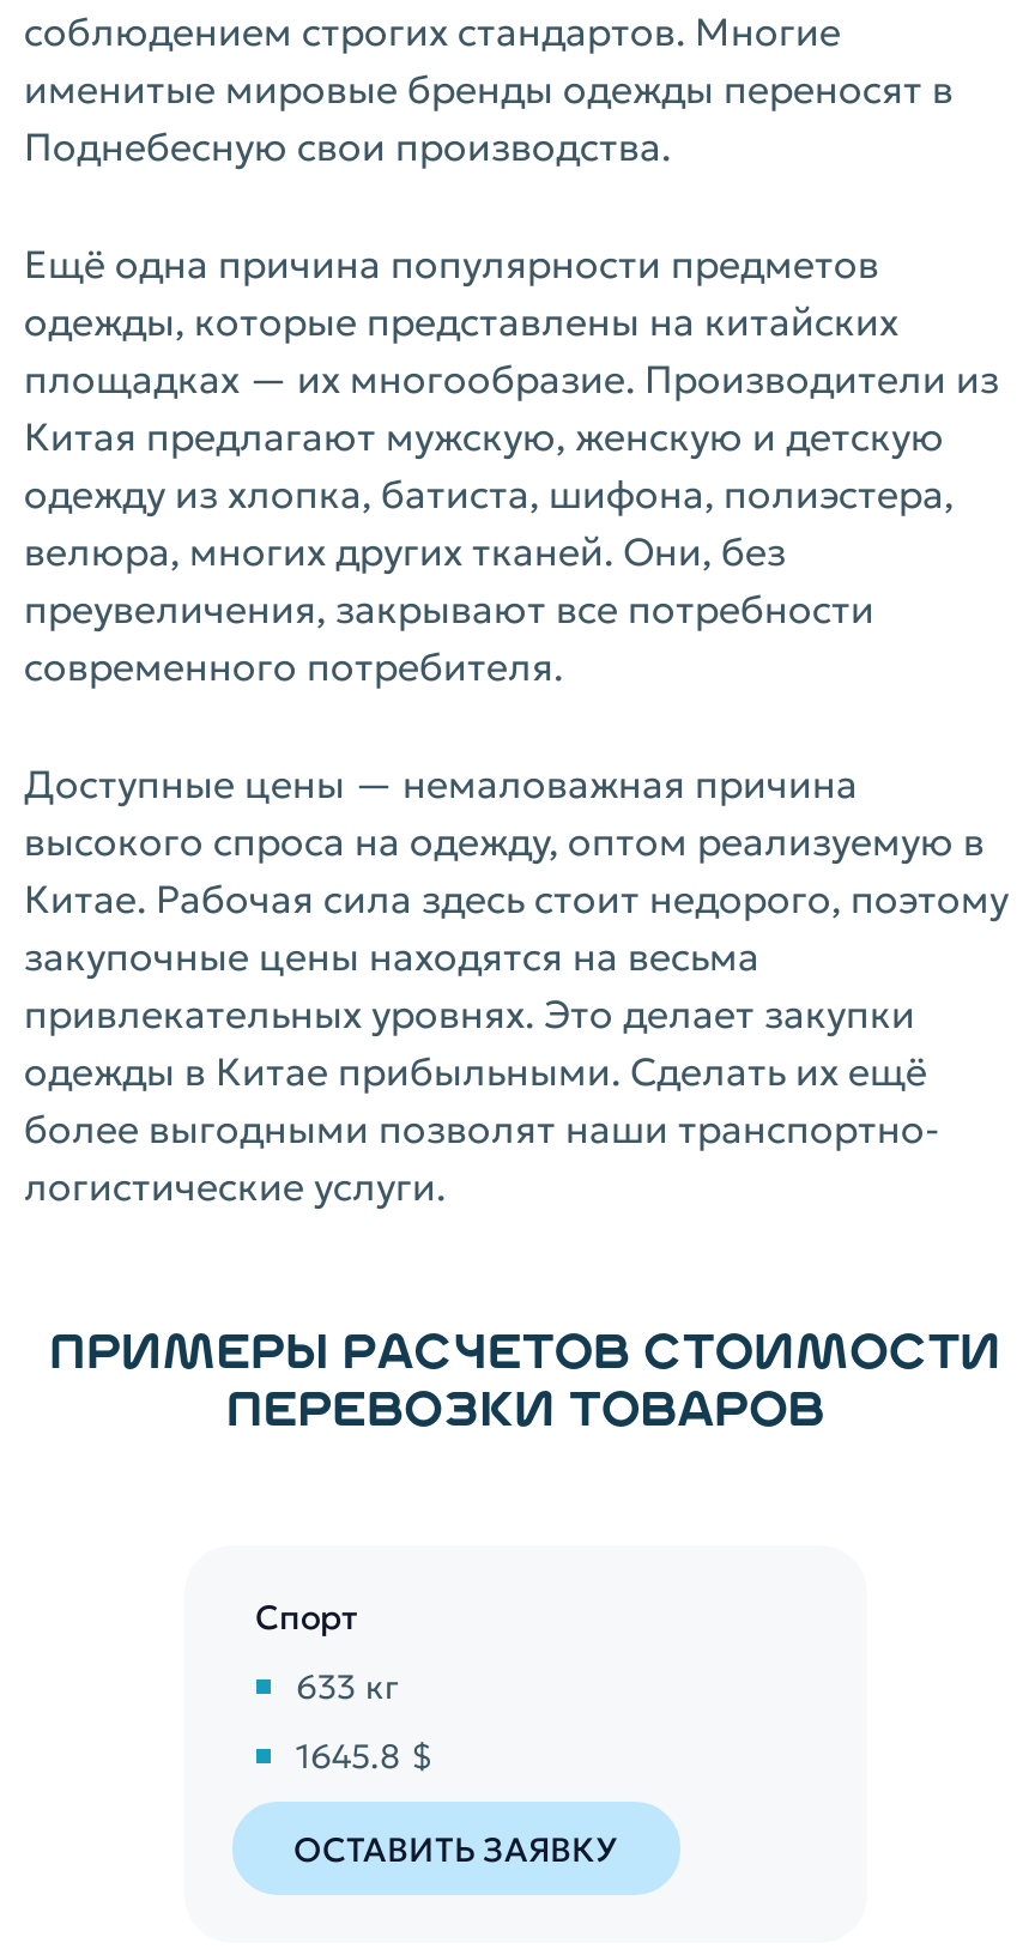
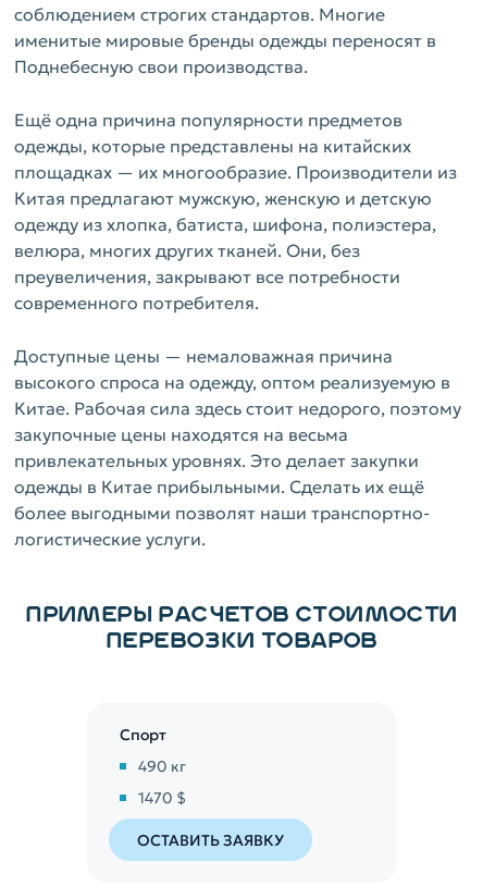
[296,1664,399,1708] 633 кг -> [138,756,185,776] 490 кг
[296,1734,432,1777] 1645.8 $ -> [138,788,185,807] 1470 $

